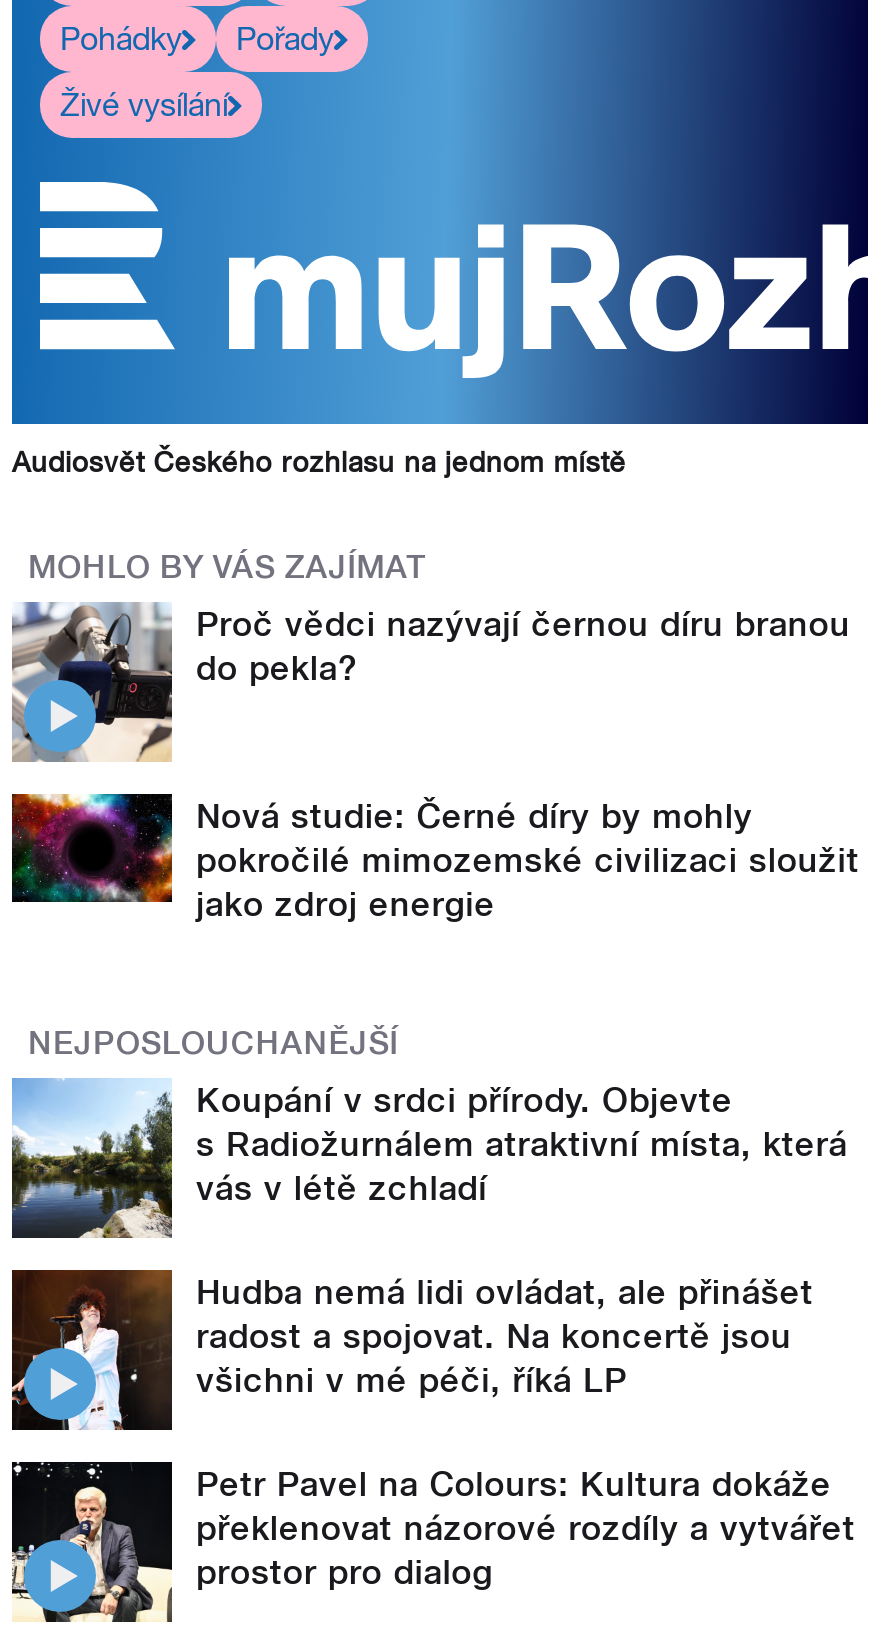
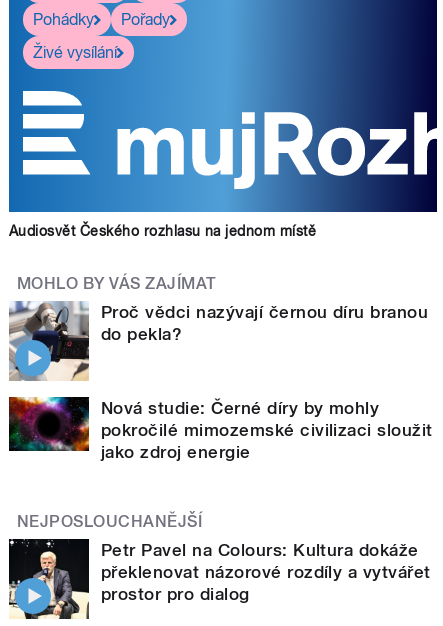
[12,1078,847,1400] [image] | Koupání v srdci přírody. Objevte | s Radiožurnálem atraktivní místa, která | vás v létě zchladí | Hudba nemá lidi ovládat, ale přinášet | radost a spojovat. Na koncertě jsou | všichni v mé péči, říká LP -> none
[10,1268,174,1432] [image] -> none

